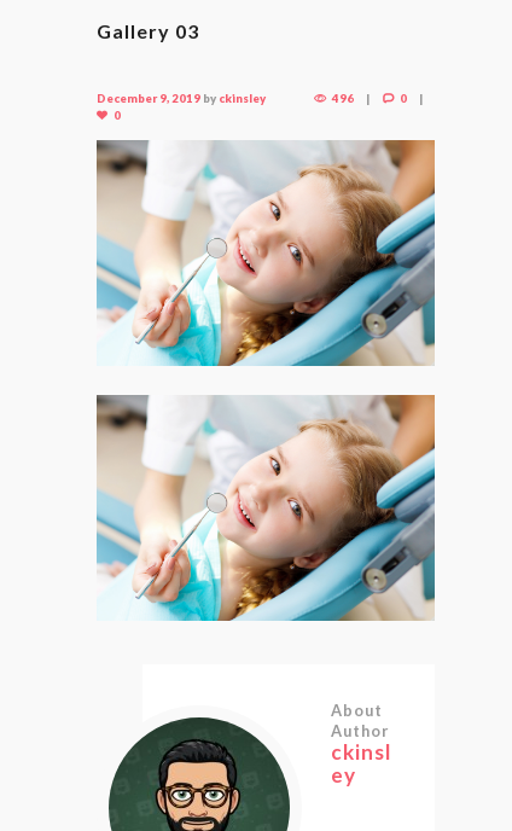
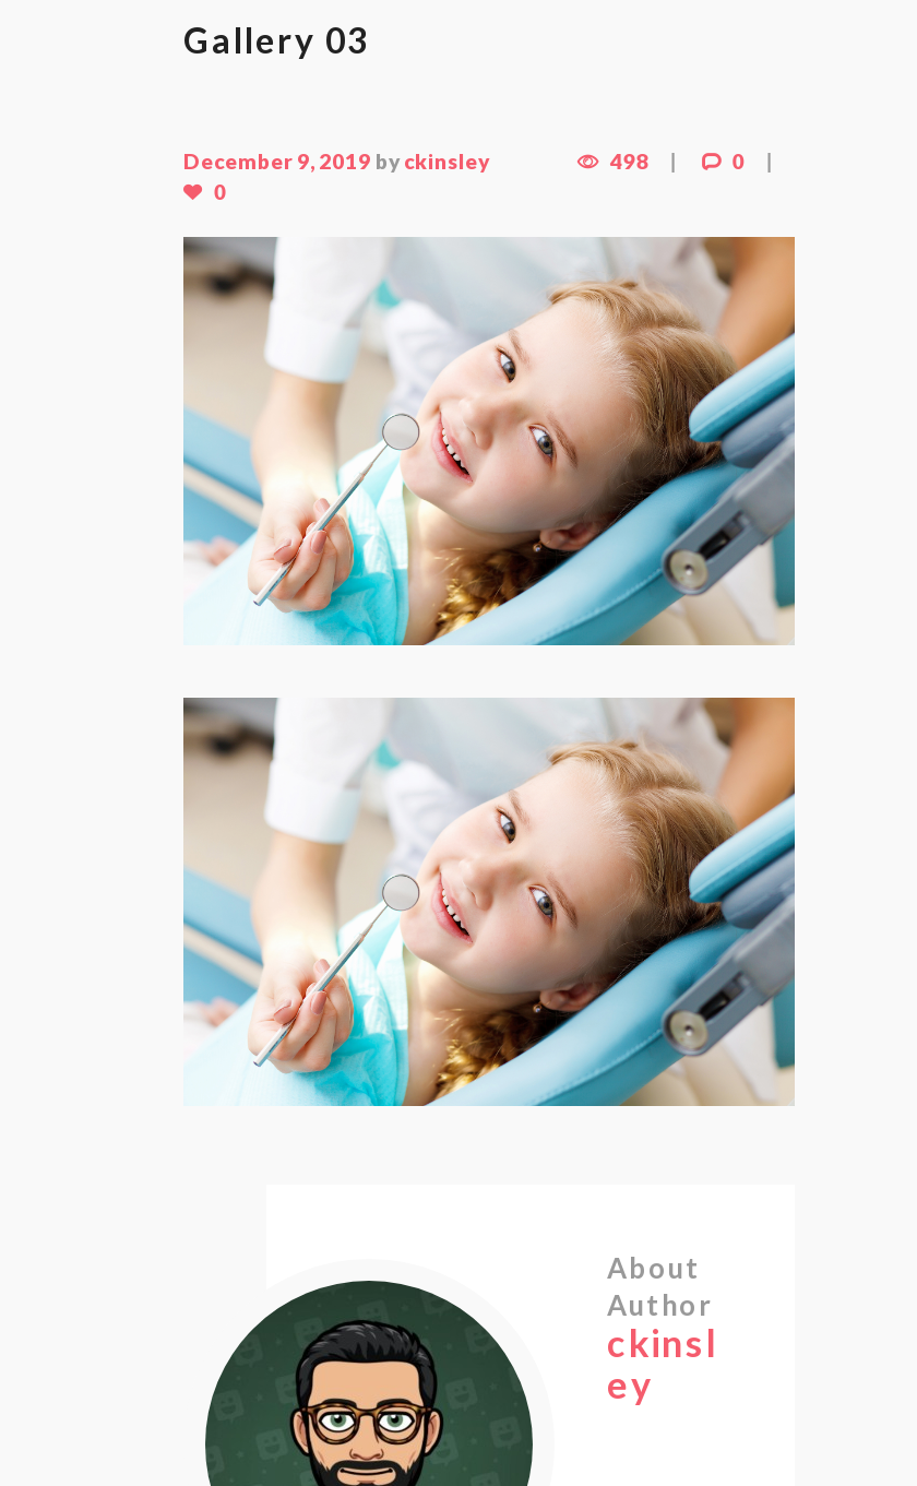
[332,92,354,106] 496 -> [610,151,649,175] 498

